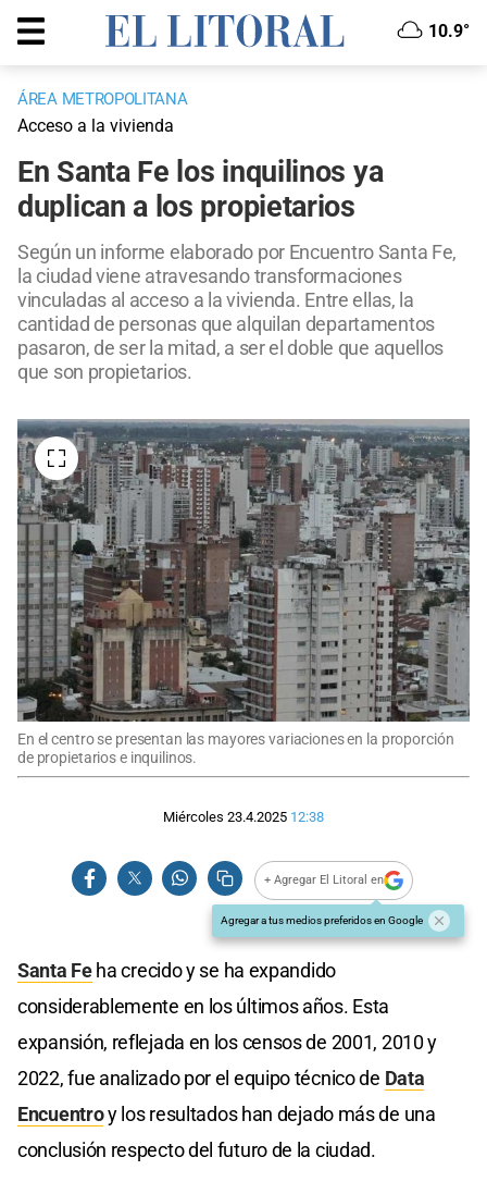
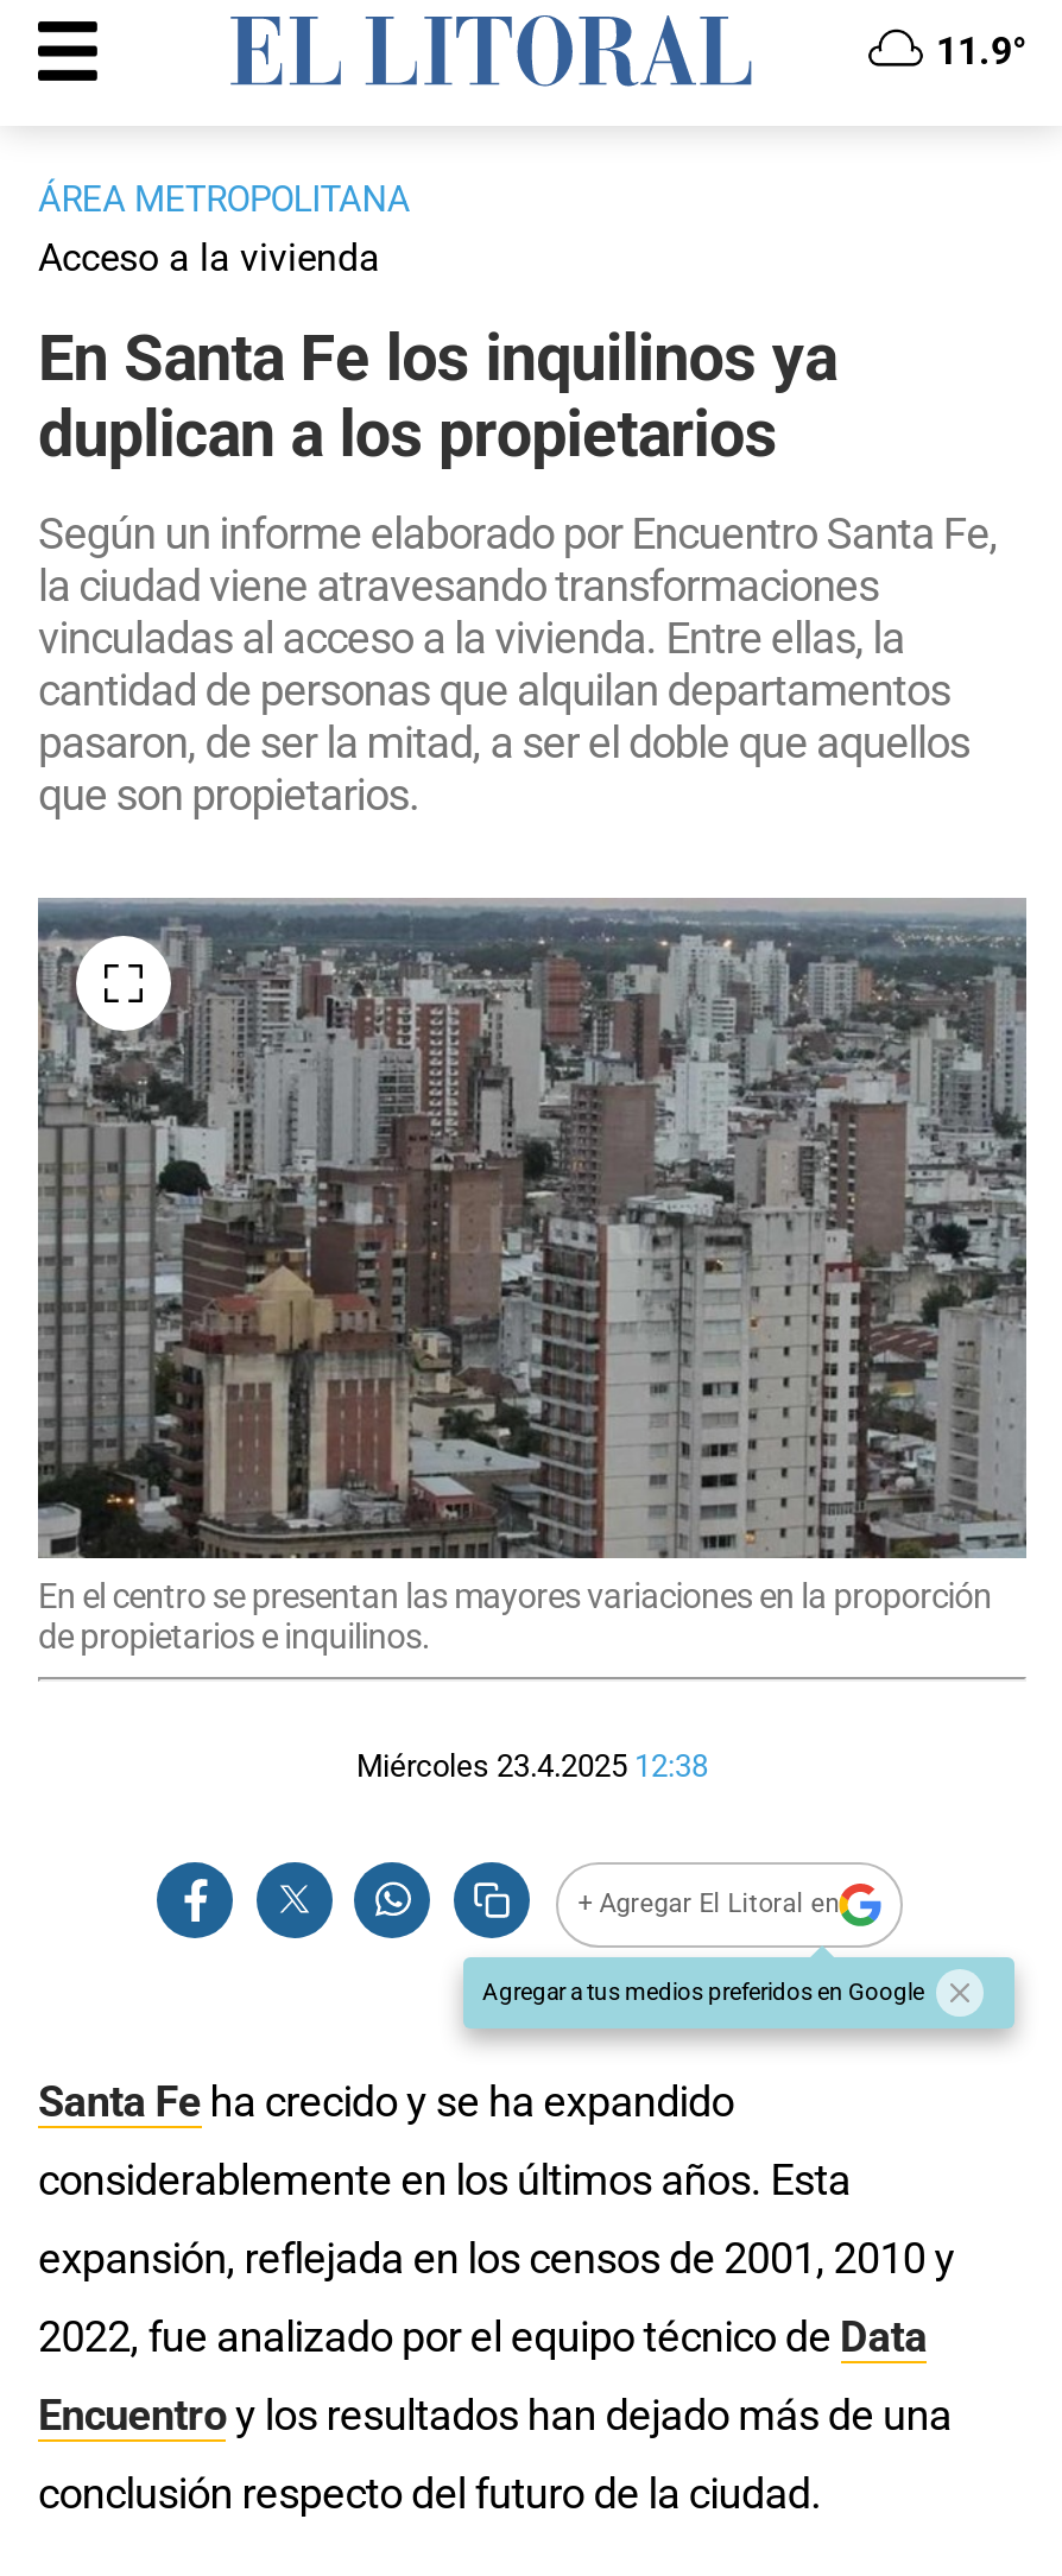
[428,20,470,41] 10.9° -> [936,27,1026,72] 11.9°

